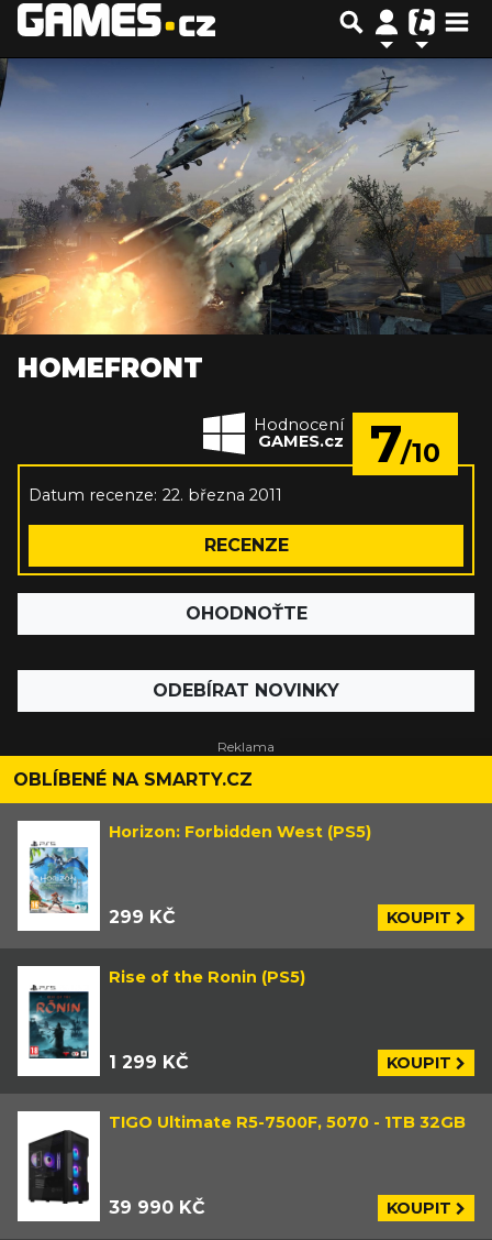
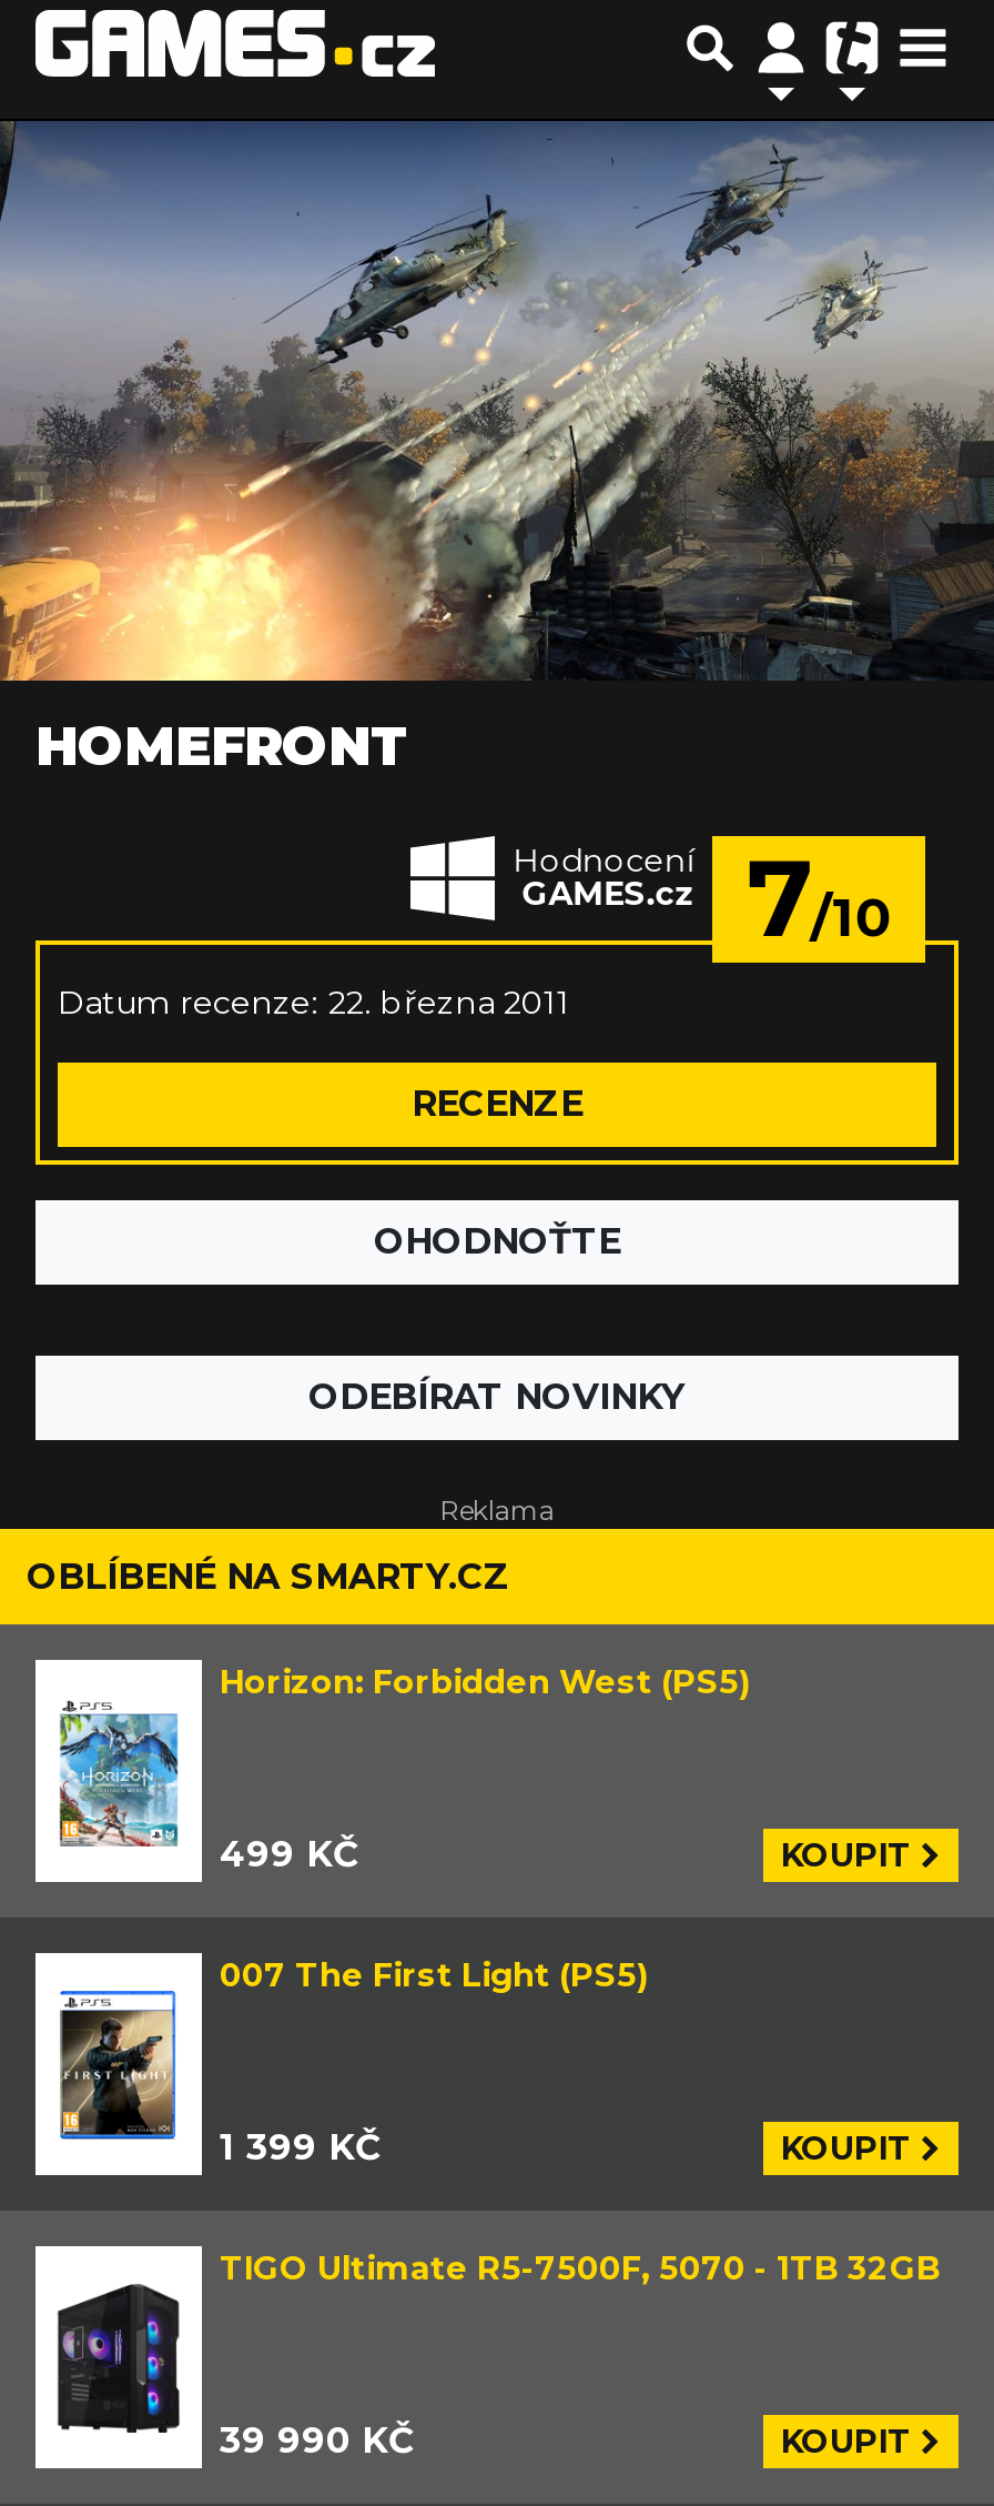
[109,907,176,928] 299 KČ -> [220,1834,359,1876] 499 KČ
[29,968,305,1060] [image] | Rise of the Ronin (PS5) -> [60,1956,648,2142] [image] | 007 The First Light (PS5)
[109,1052,189,1073] 1 299 KČ -> [220,2127,382,2169] 1 399 KČ

